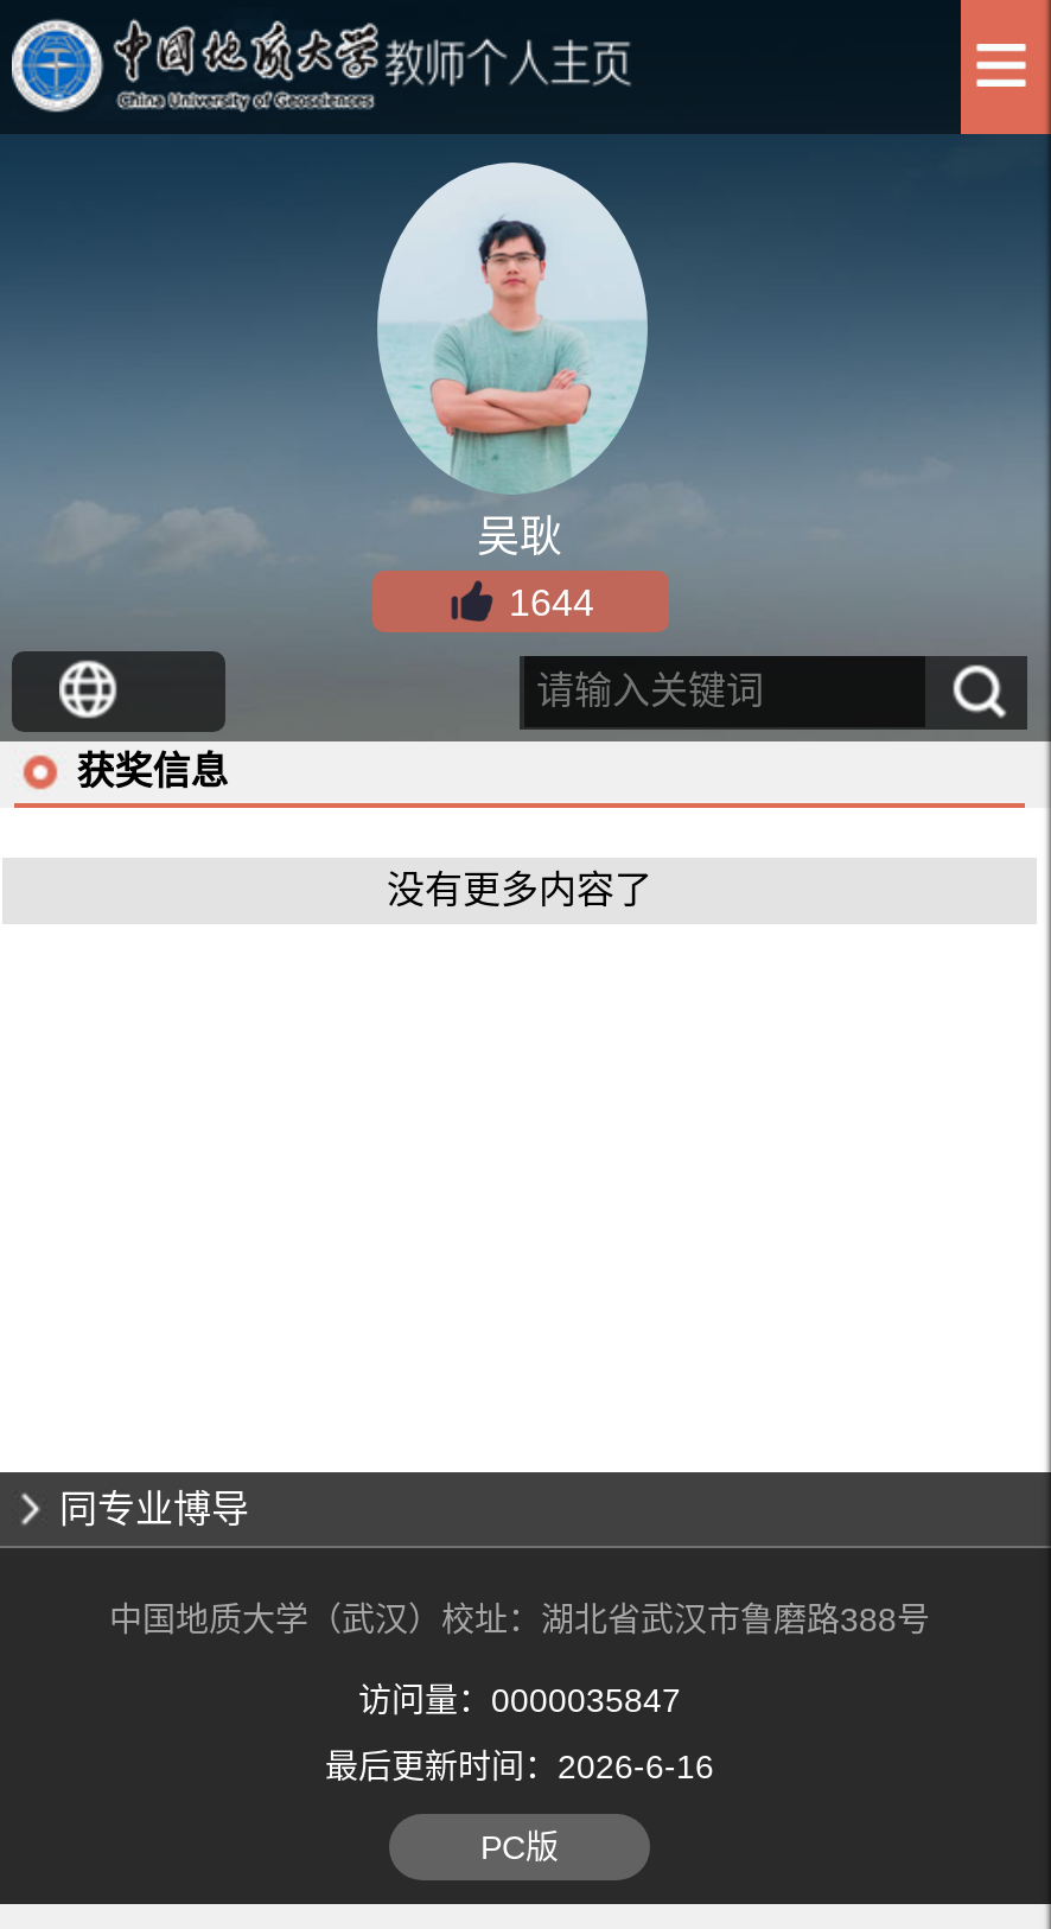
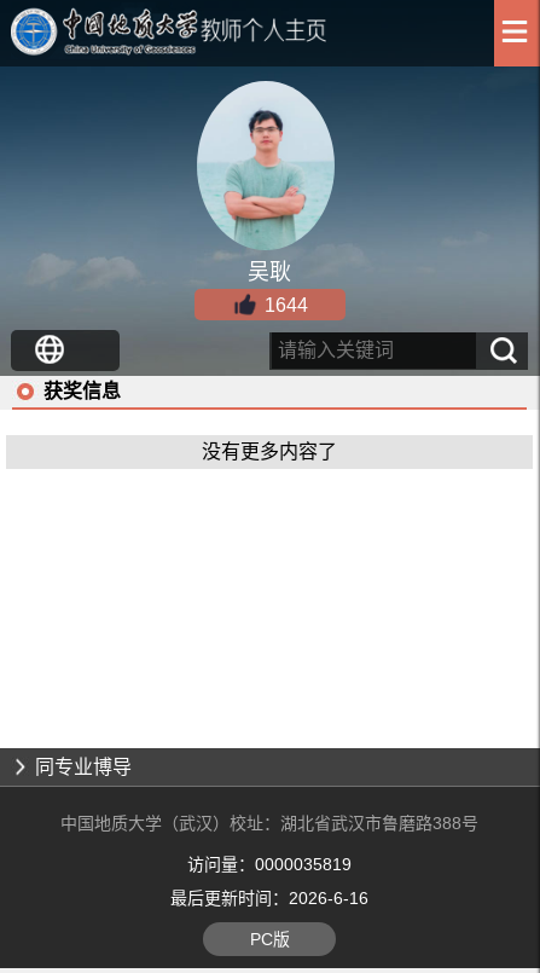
[358,1681,681,1719] 访问量：0000035847 -> [187,855,352,874] 访问量：0000035819

